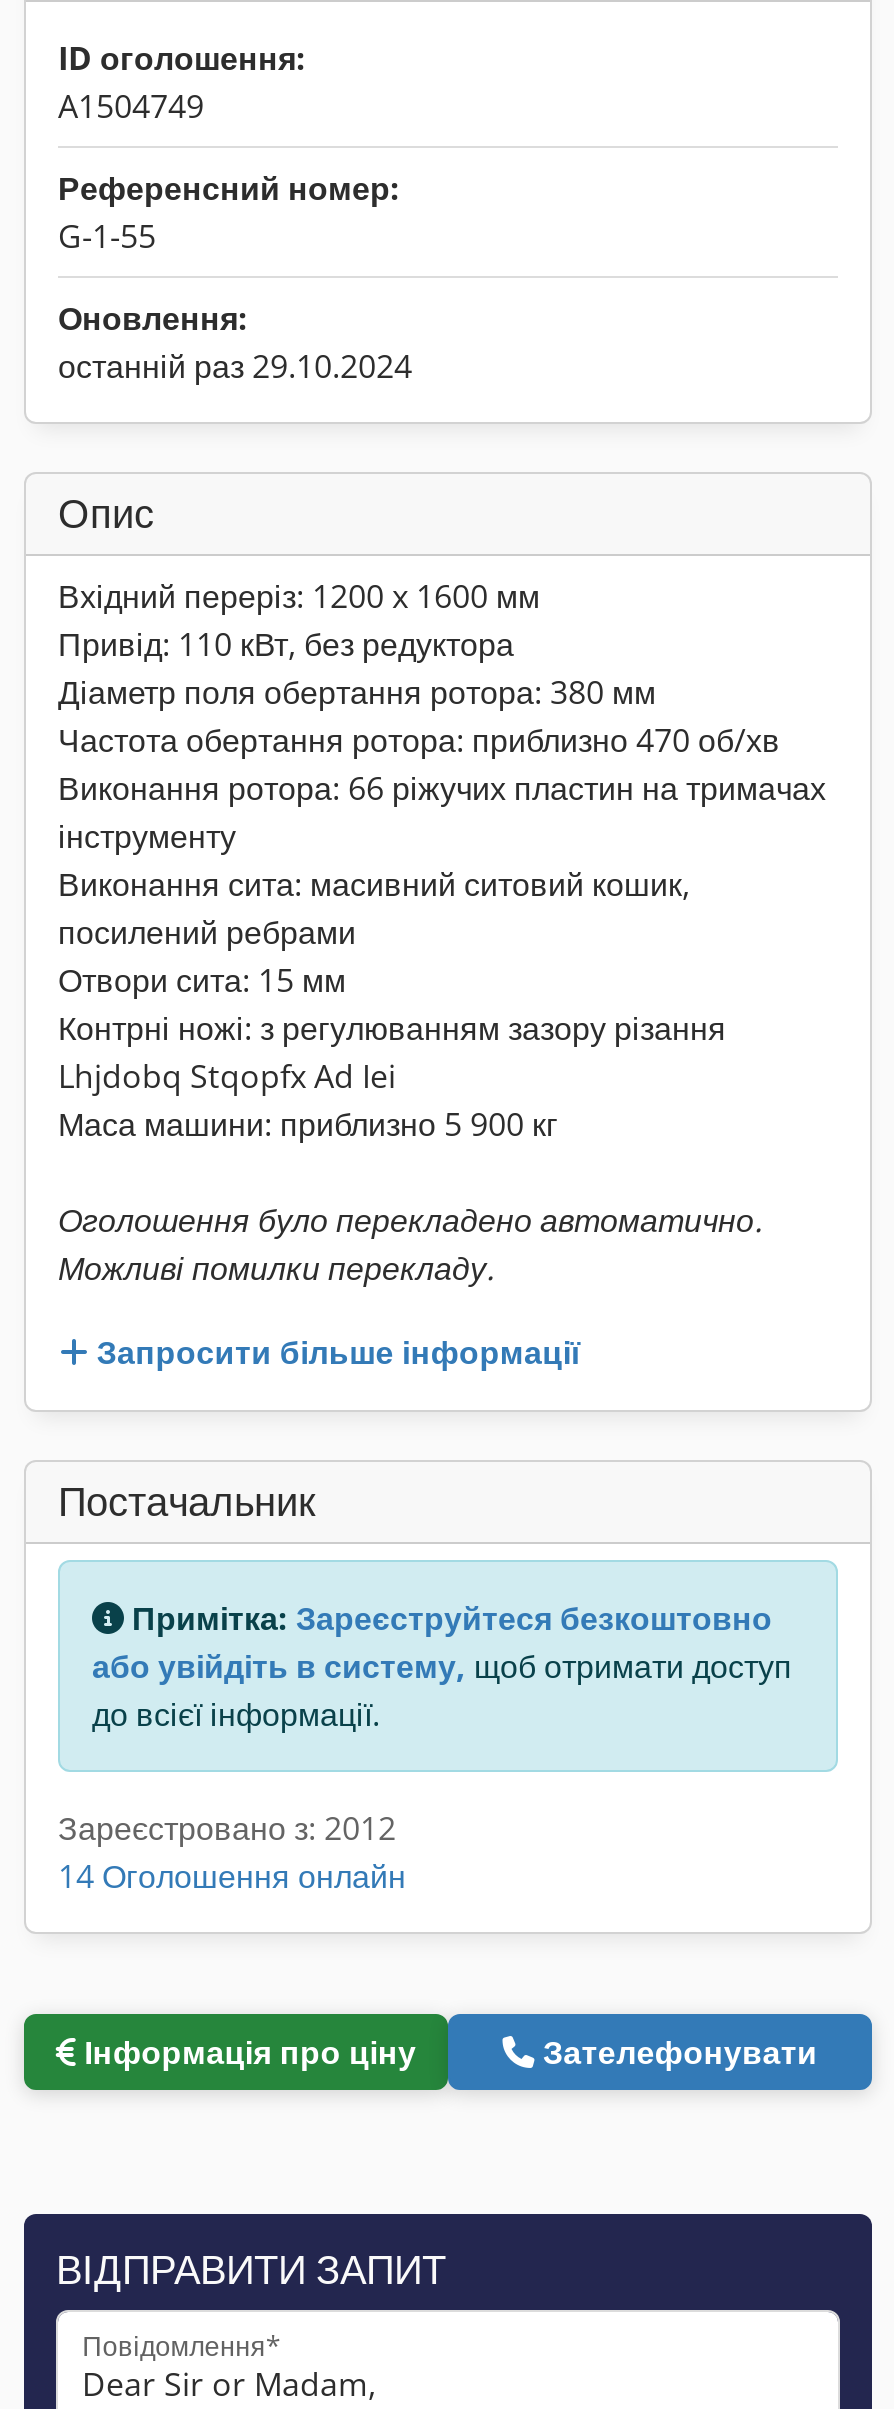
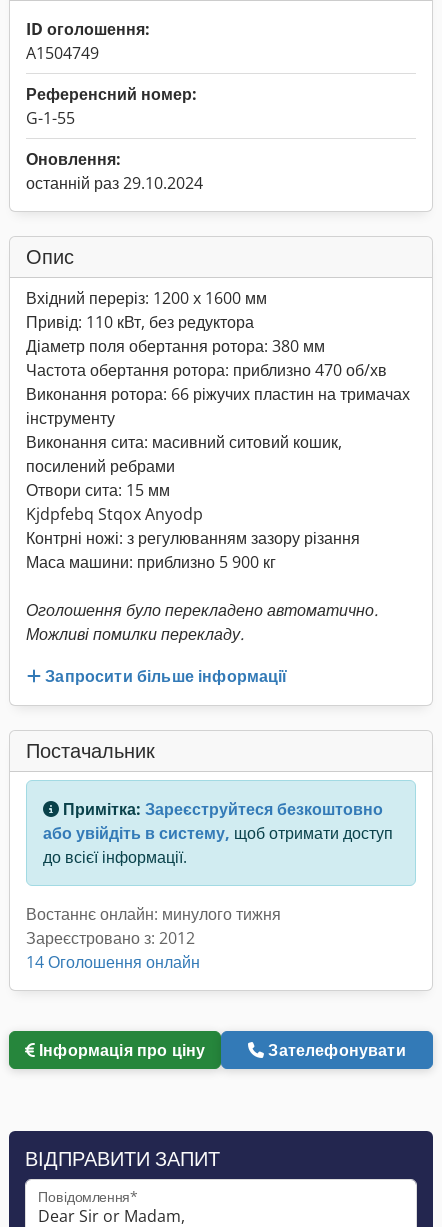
none -> [26,503,203,525] Kjdpfebq Stqox Anyodp
[58,1054,396,1098] Lhjdobq Stqopfx Ad Iei -> none
none -> [26,903,281,925] Востаннє онлайн: минулого тижня

